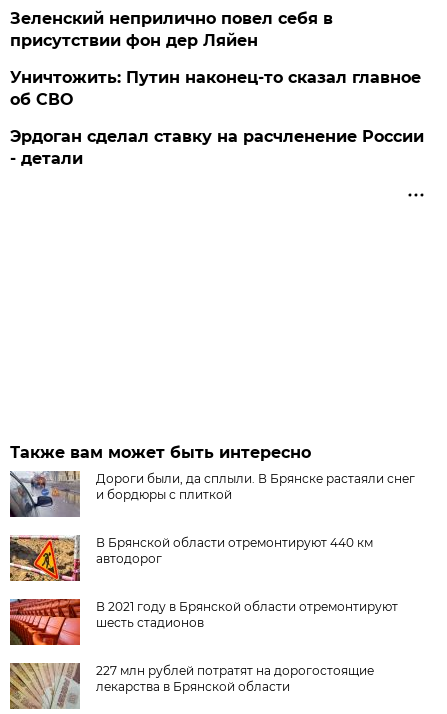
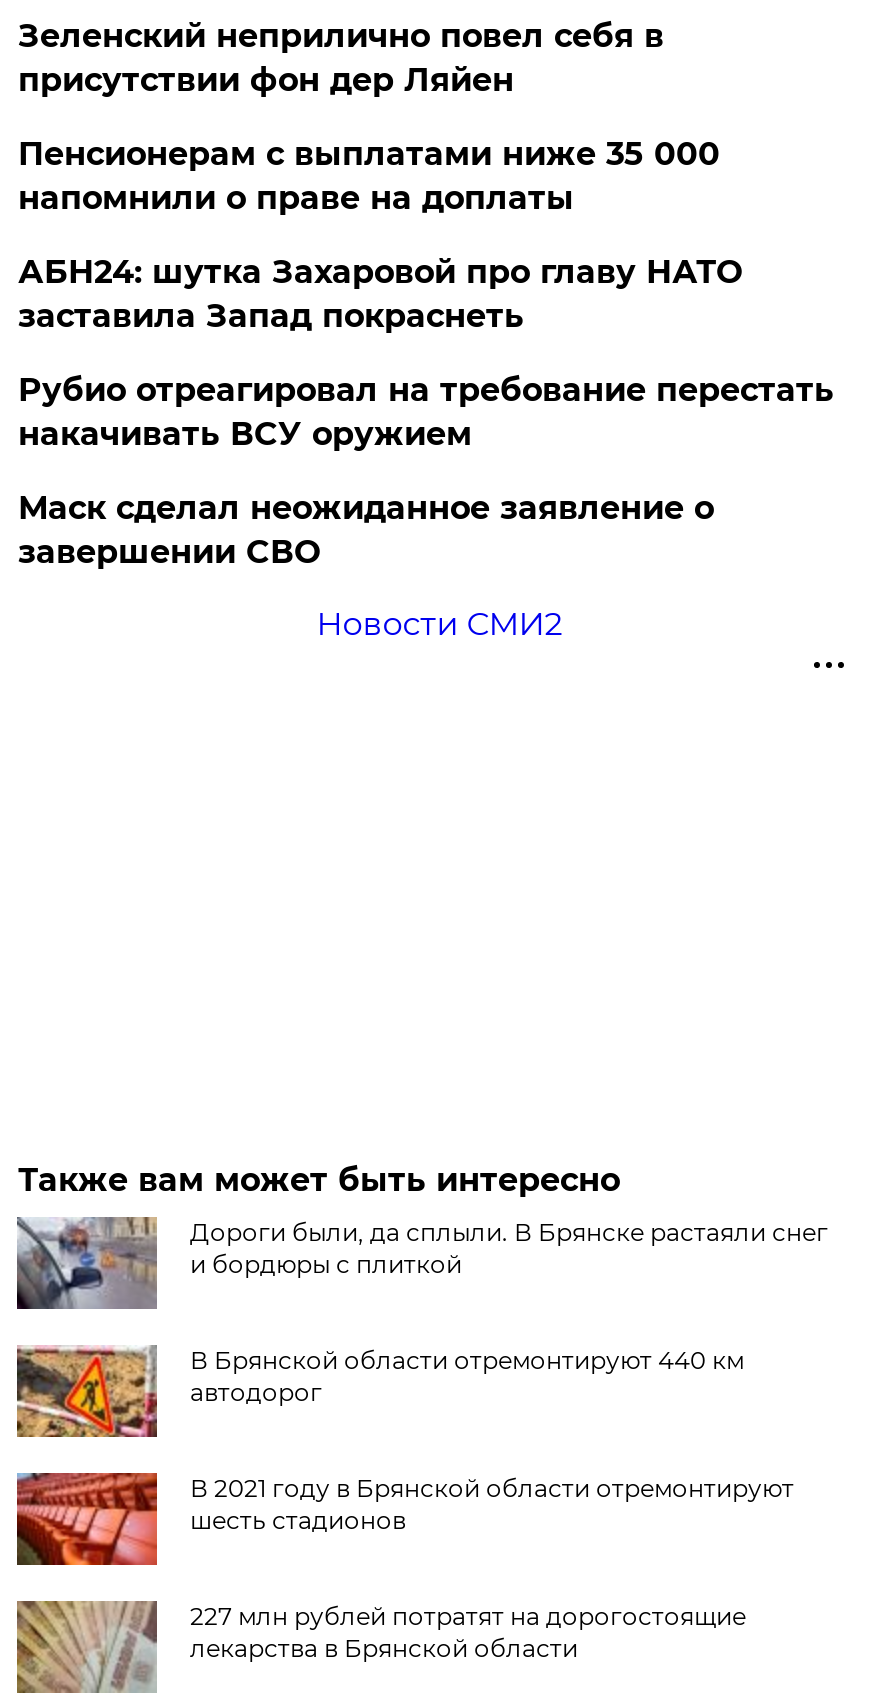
[10,68,424,168] Уничтожить: Путин наконец-то сказал главное | об СВО | Эрдоган сделал ставку на расчленение России | - детали -> [18,135,834,643] Пенсионерам с выплатами ниже 35 000 | напомнили о праве на доплаты | АБН24: шутка Захаровой про главу НАТО | заставила Запад покраснеть | Рубио отреагировал на требование перестать | накачивать ВСУ оружием | Маск сделал неожиданное заявление о | завершении СВО | Новости СМИ2

